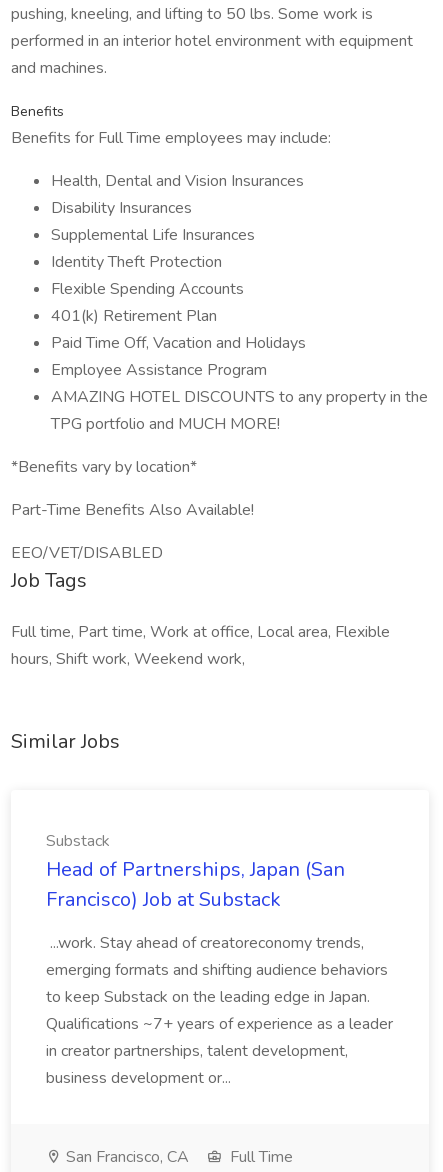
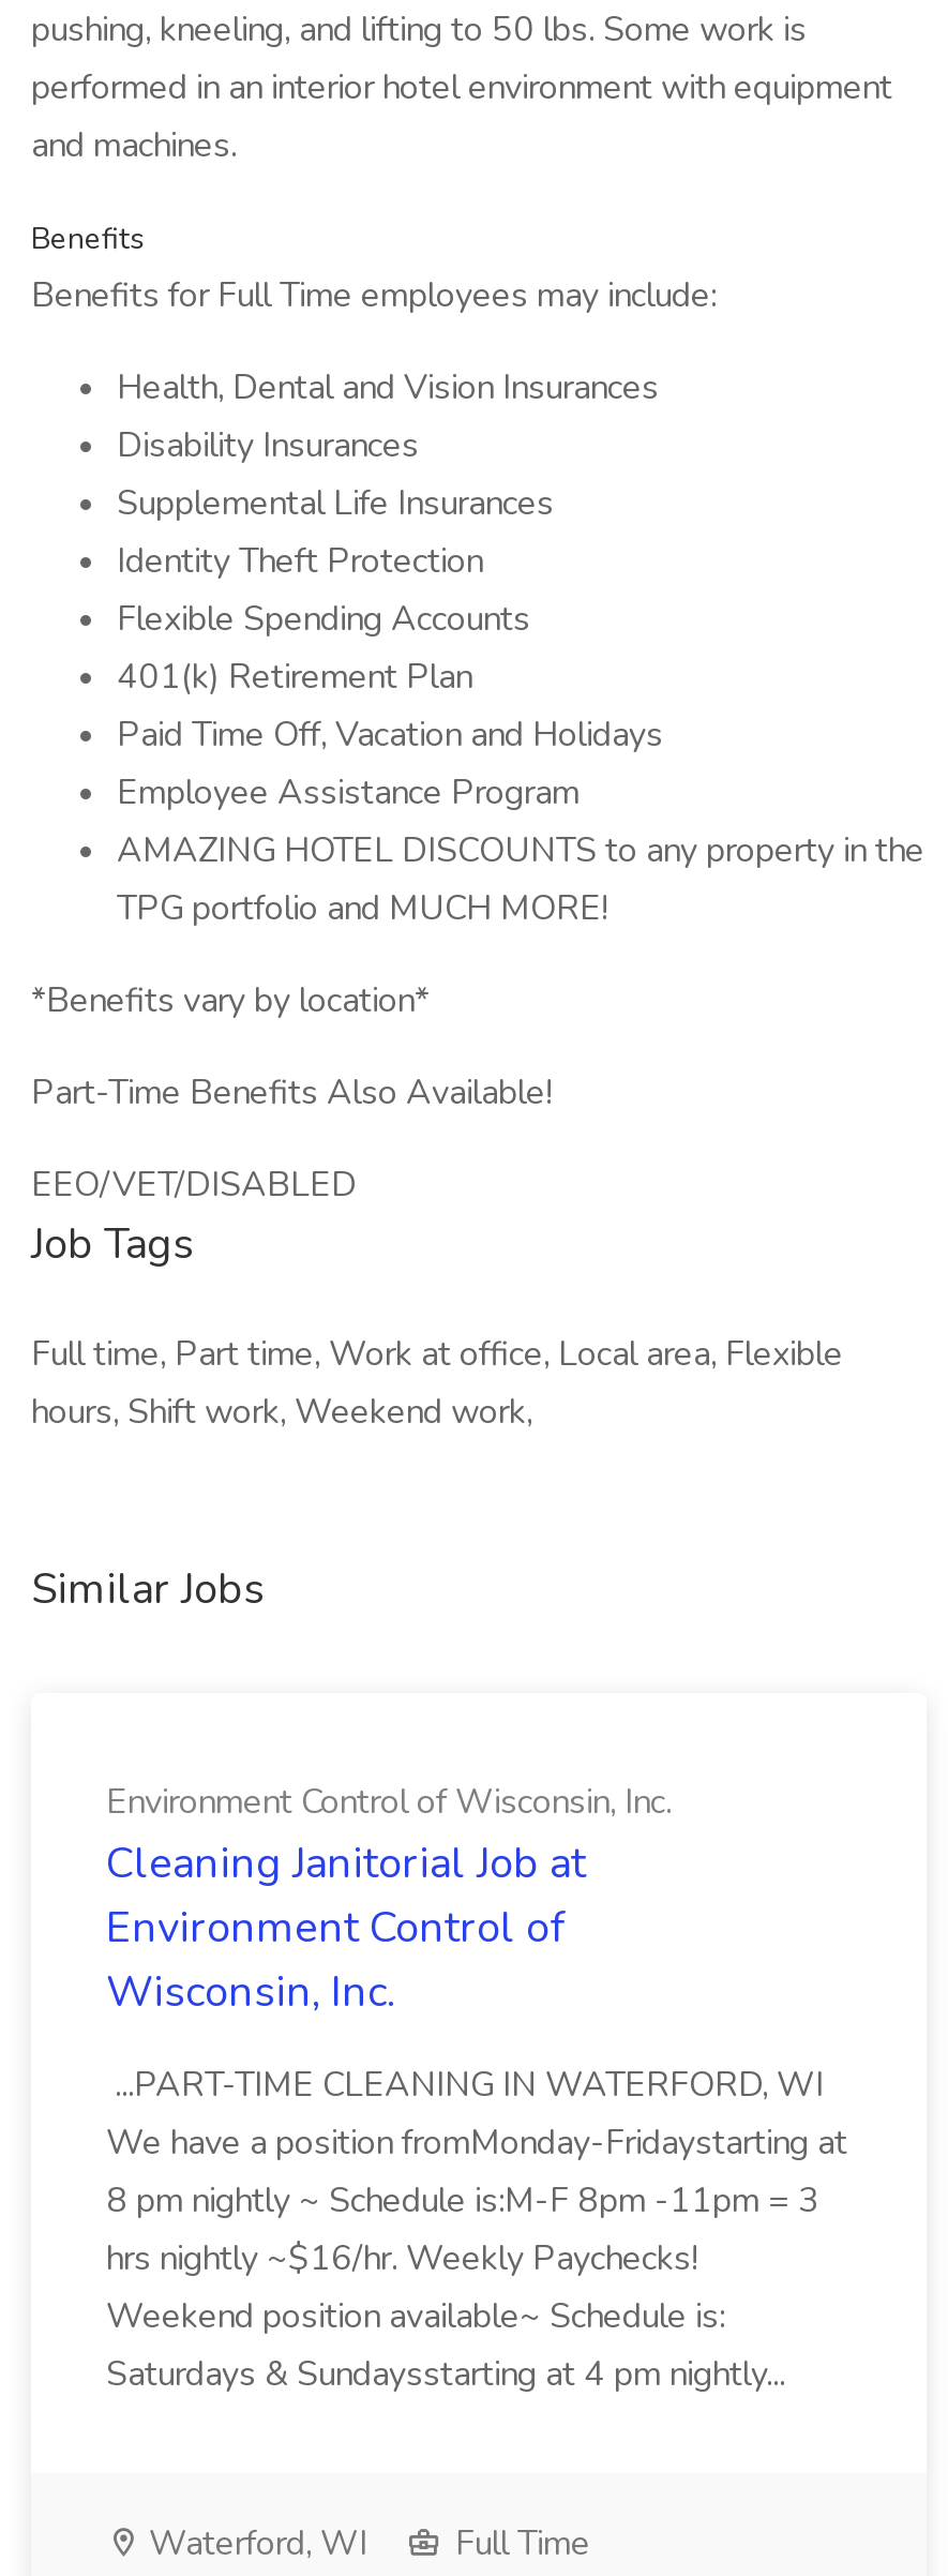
[46,830,345,913] Substack | Head of Partnerships, Japan (San | Francisco) Job at Substack -> [106,1779,672,2021] Environment Control of Wisconsin, Inc. | Cleaning Janitorial Job at | Environment Control of | Wisconsin, Inc.
[46,932,393,1089] ...work. Stay ahead of creatoreconomy trends, | emerging formats and shifting audience behaviors | to keep Substack on the leading edge in Japan. | Qualifications ~7+ years of experience as a leader | in creator partnerships, talent development, | business development or... -> [106,2062,847,2398] ...PART-TIME CLEANING IN WATERFORD, WI | We have a position fromMonday-Fridaystarting at | 8 pm nightly ~ Schedule is:M-F 8pm -11pm = 3 | hrs nightly ~$16/hr. Weekly Paychecks! | Weekend position available~ Schedule is: | Saturdays & Sundaysstarting at 4 pm nightly...
[62,1146,189,1168] San Francisco, CA -> [140,2520,367,2567] Waterford, WI

